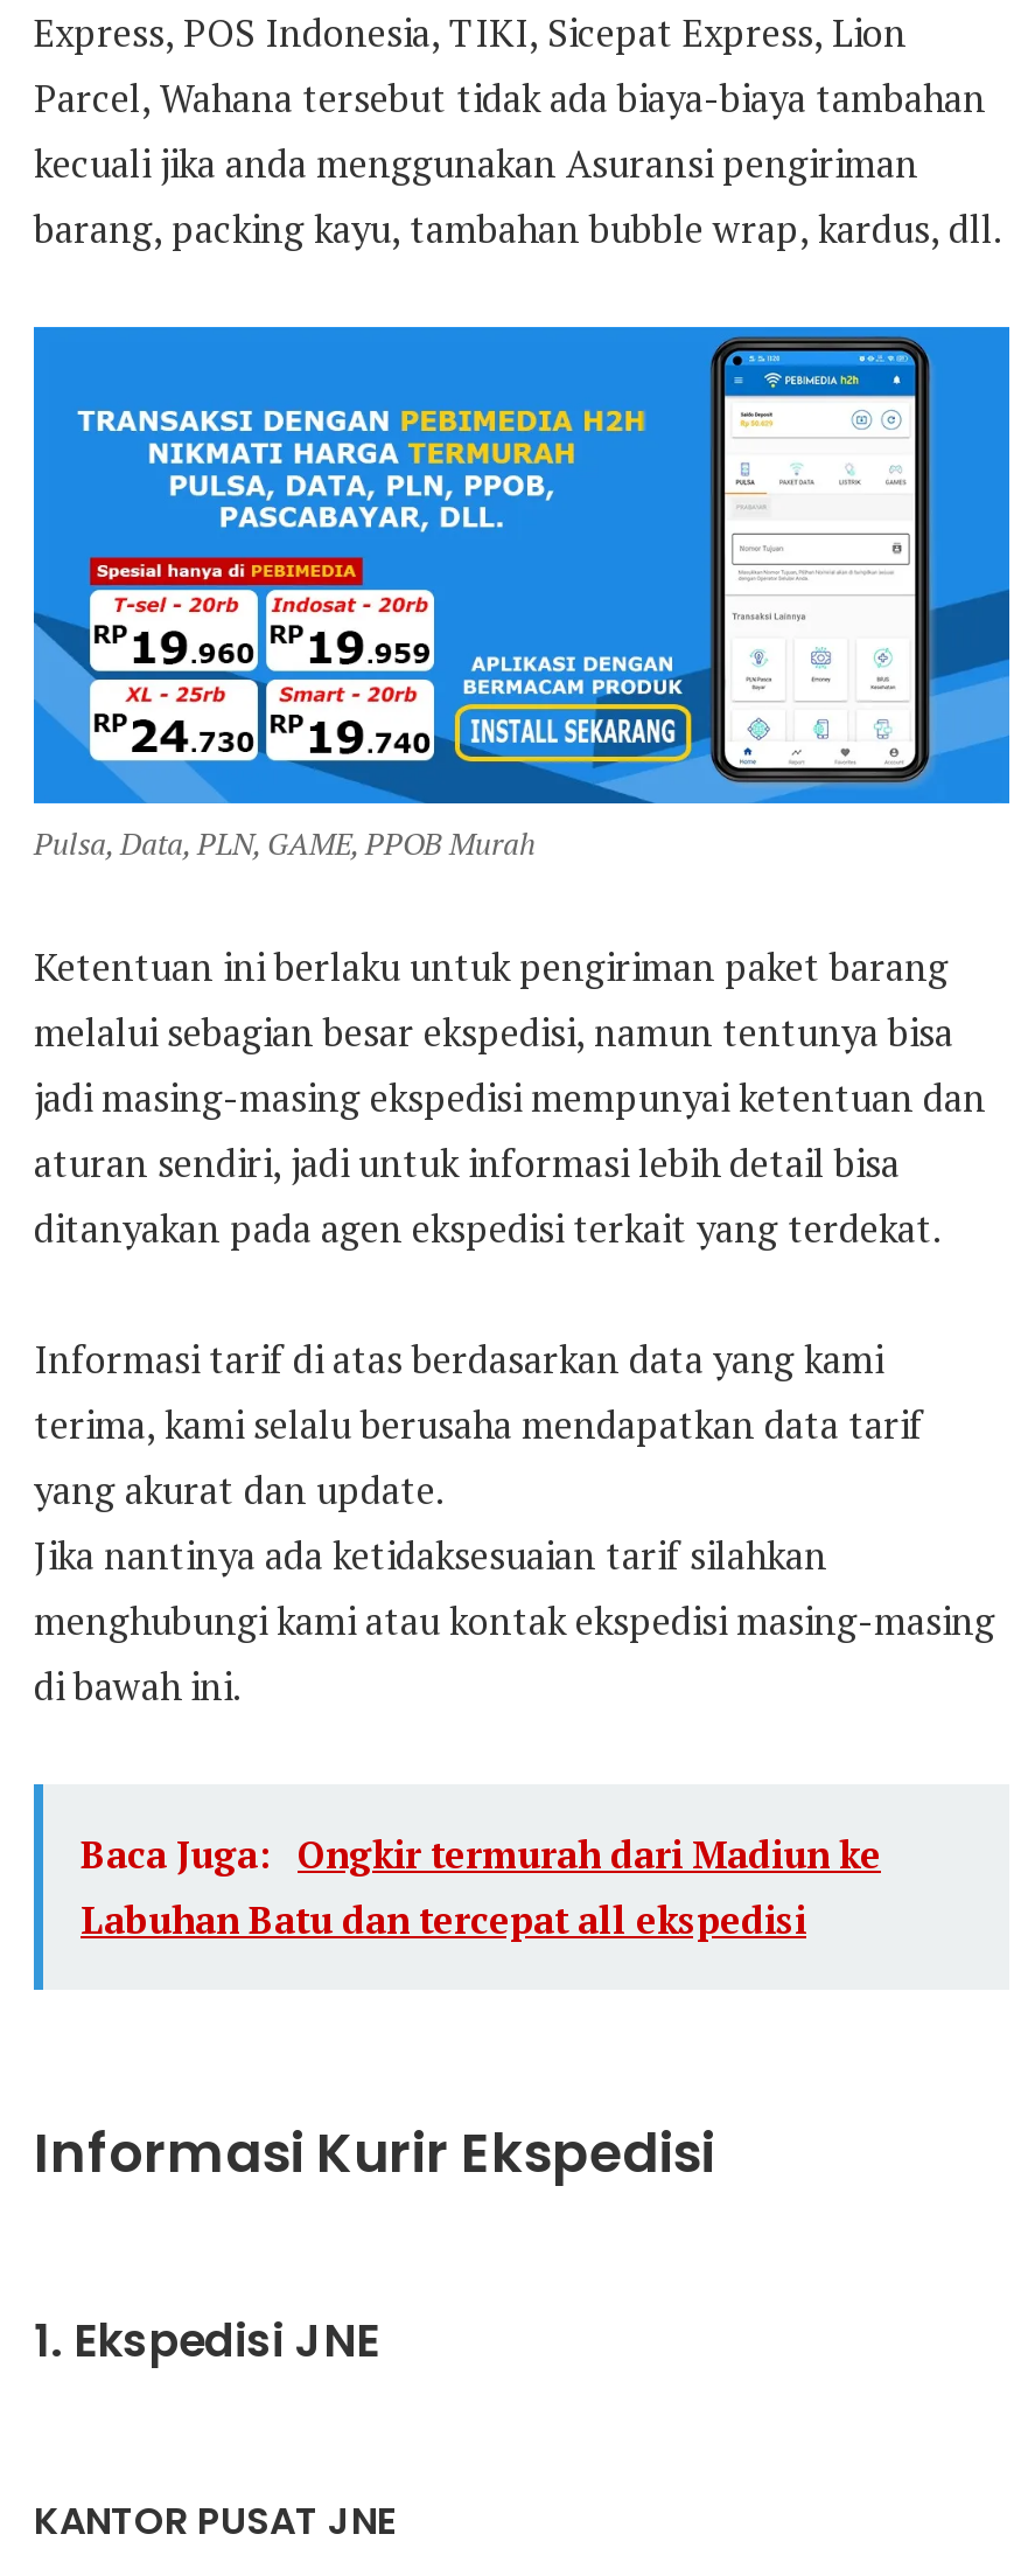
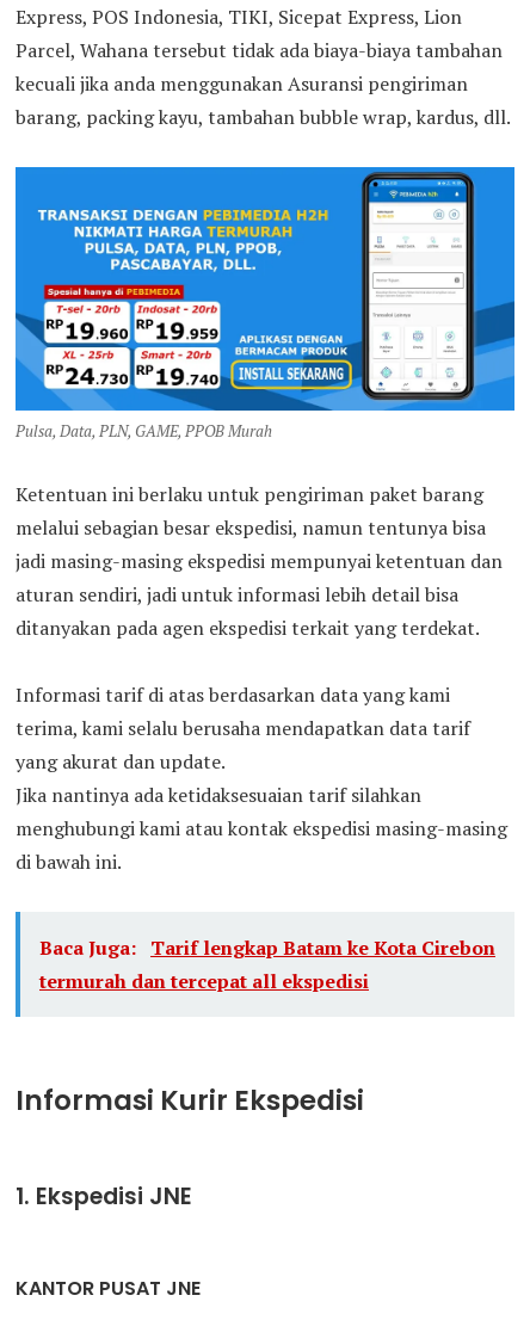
[81,1829,881,1946] Baca Juga: Ongkir termurah dari Madiun ke | Labuhan Batu dan tercepat all ekspedisi -> [39,935,495,994] Baca Juga: Tarif lengkap Batam ke Kota Cirebon | termurah dan tercepat all ekspedisi

